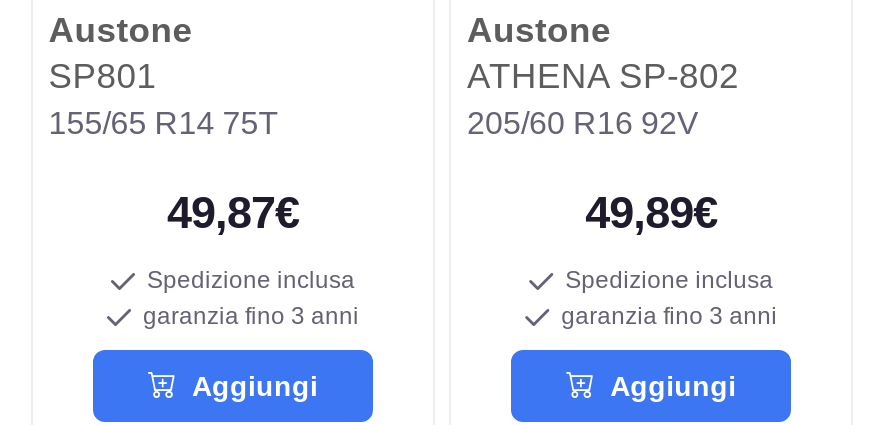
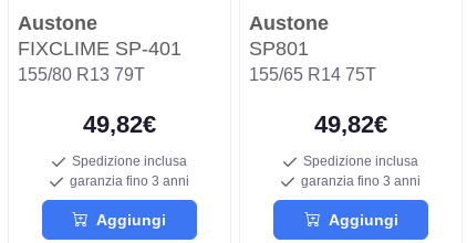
[49,56,279,140] SP801 | 155/65 R14 75T -> [17,37,181,84] FIXCLIME SP-401 | 155/80 R13 79T
[467,56,739,140] ATHENA SP-802 | 205/60 R16 92V -> [249,37,376,84] SP801 | 155/65 R14 75T
[167,188,299,238] 49,87€ -> [83,110,156,138] 49,82€
[585,188,717,238] 49,89€ -> [315,110,388,138] 49,82€

